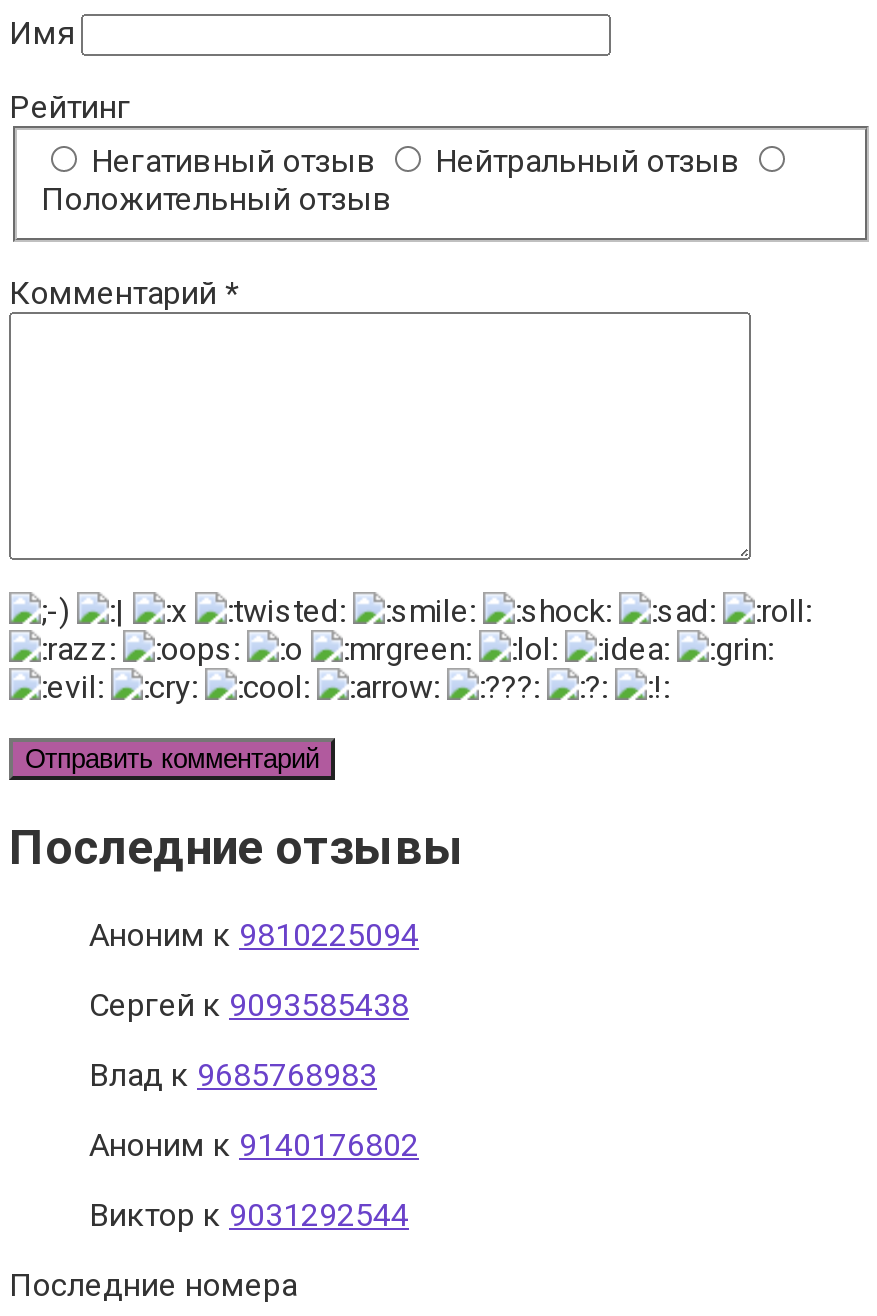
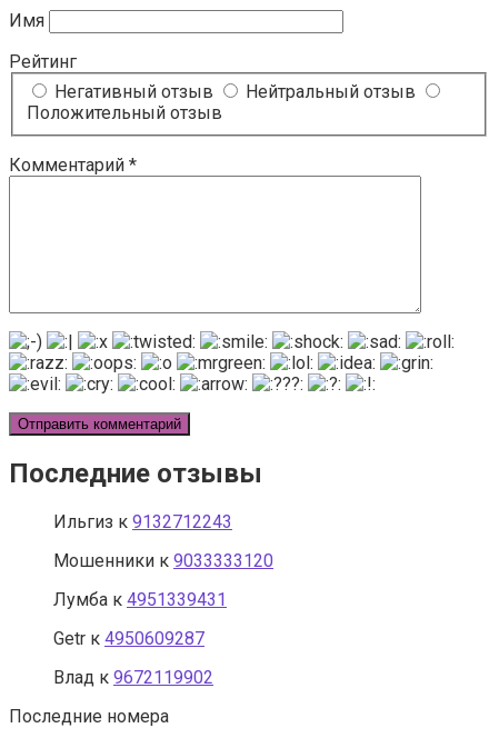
[89,916,419,954] Аноним к 9810225094 -> [53,511,232,532] Ильгиз к 9132712243
[89,986,409,1024] Сергей к 9093585438 -> [53,550,273,571] Мошенники к 9033333120
[89,1056,377,1094] Влад к 9685768983 -> [53,589,227,610] Лумба к 4951339431
[89,1126,419,1164] Аноним к 9140176802 -> [53,628,204,649] Getr к 4950609287
[89,1196,409,1234] Виктор к 9031292544 -> [53,667,213,688] Влад к 9672119902

